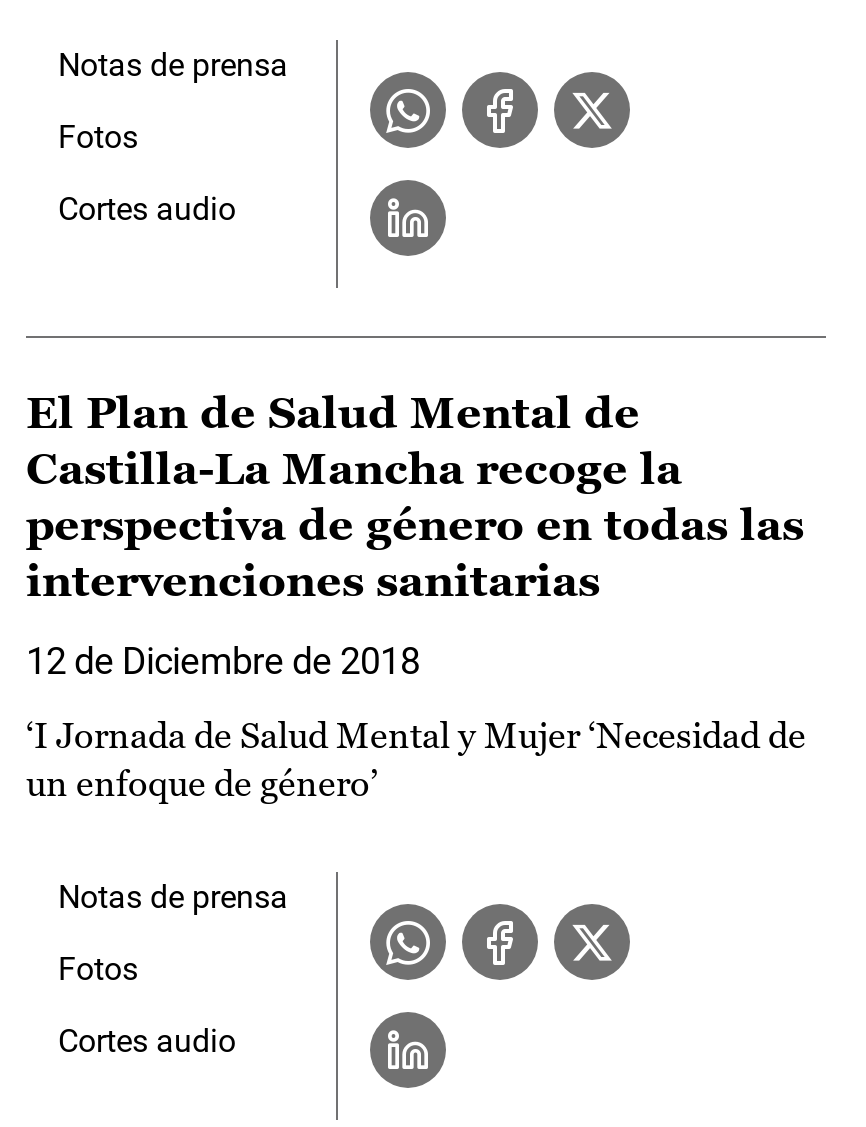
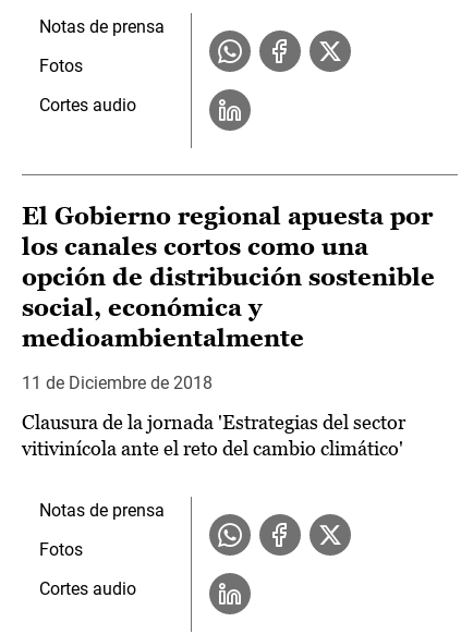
[26,388,804,606] El Plan de Salud Mental de | Castilla-La Mancha recoge la | perspectiva de género en todas las | intervenciones sanitarias -> [22,203,435,352] El Gobierno regional apuesta por | los canales cortos como una | opción de distribución sostenible | social, económica y | medioambientalmente
[26,640,420,682] 12 de Diciembre de 2018 -> [22,373,213,393] 11 de Diciembre de 2018
[26,714,806,804] ‘I Jornada de Salud Mental y Mujer ‘Necesidad de | un enfoque de género’ -> [22,411,405,460] Clausura de la jornada 'Estrategias del sector | vitivinícola ante el reto del cambio climático'

